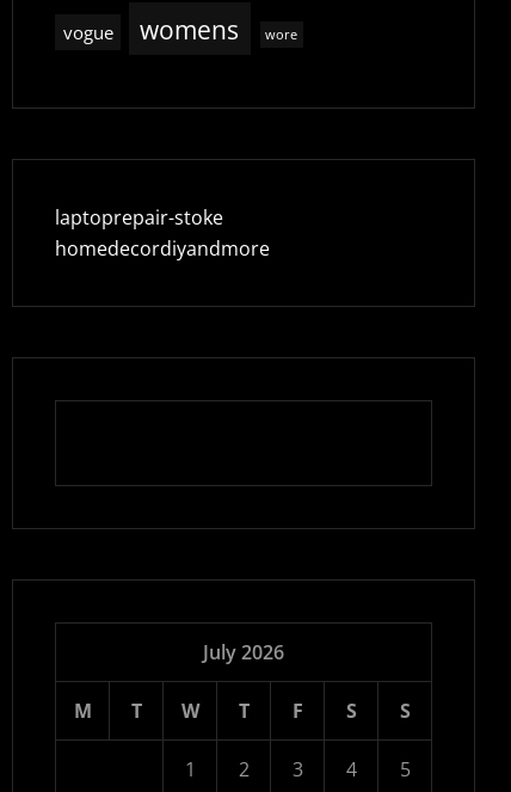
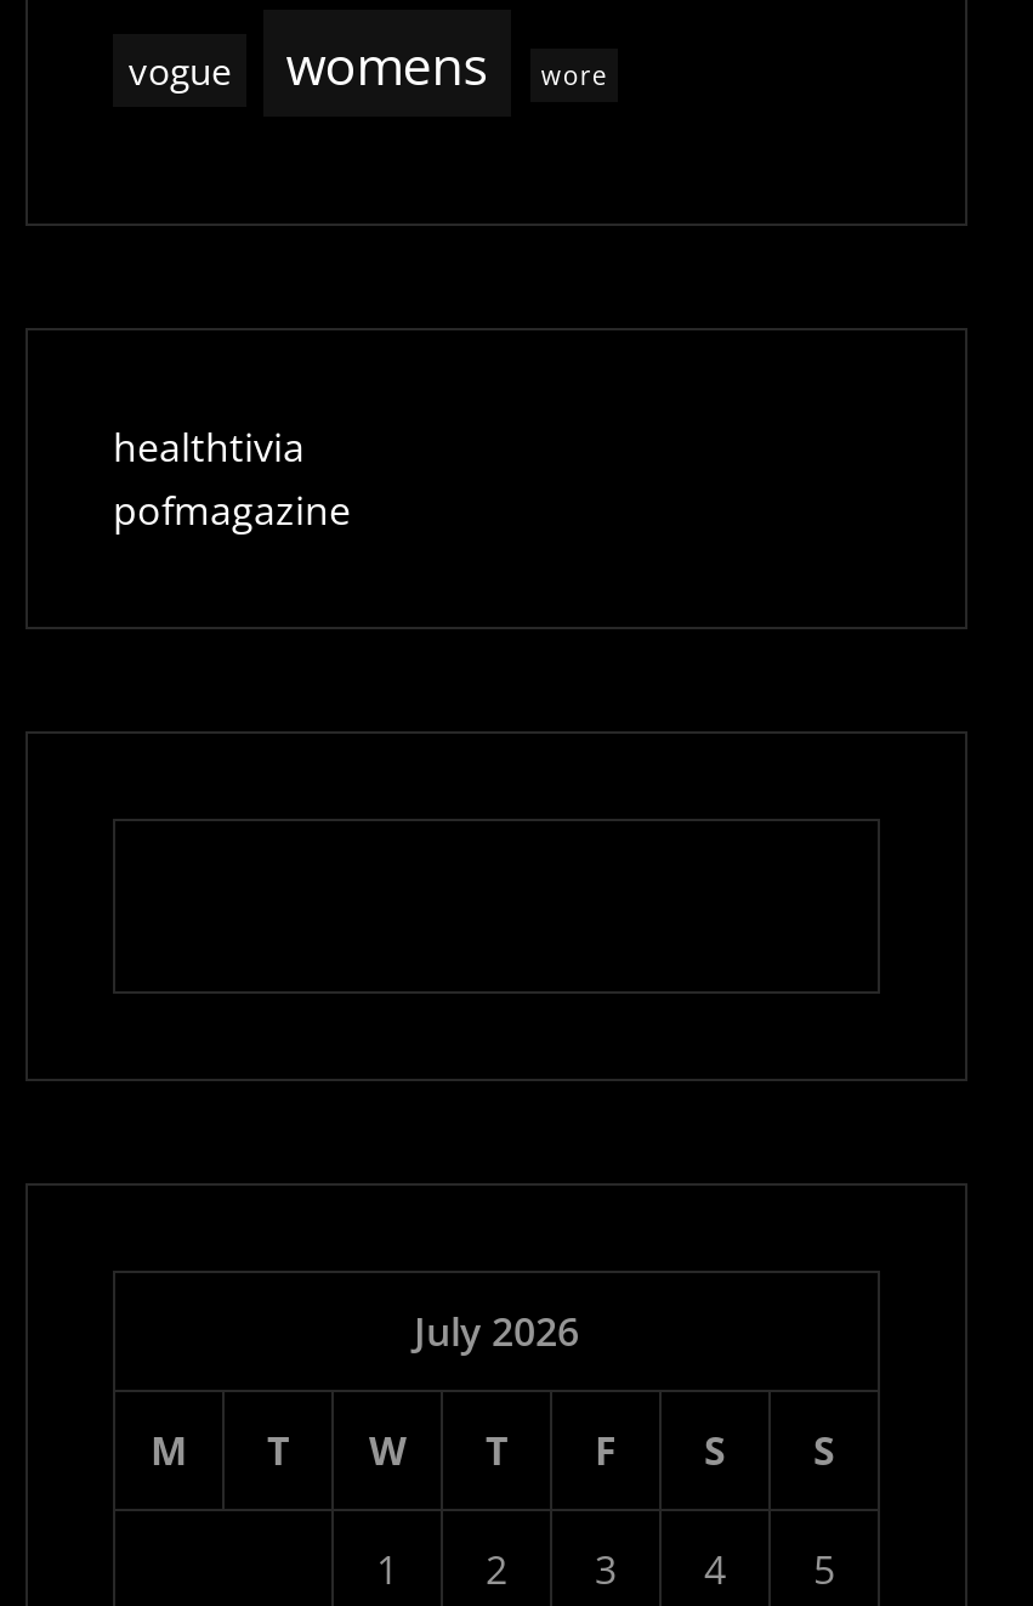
[55,205,270,262] laptoprepair-stoke | homedecordiyandmore -> [113,421,351,538] healthtivia | pofmagazine

